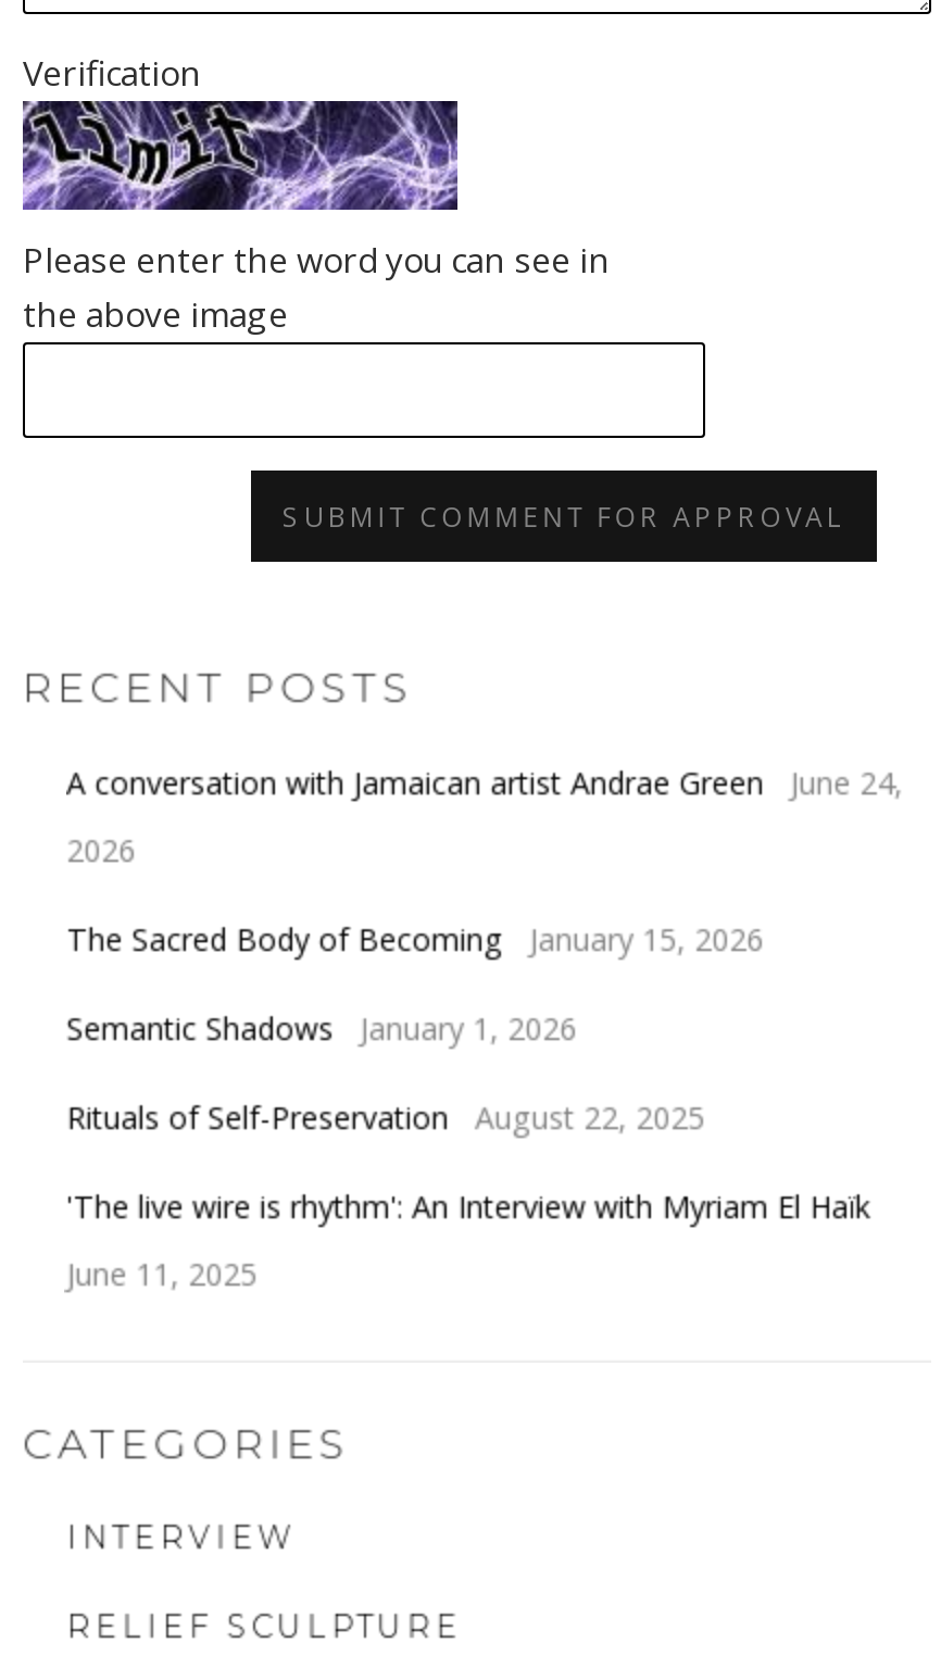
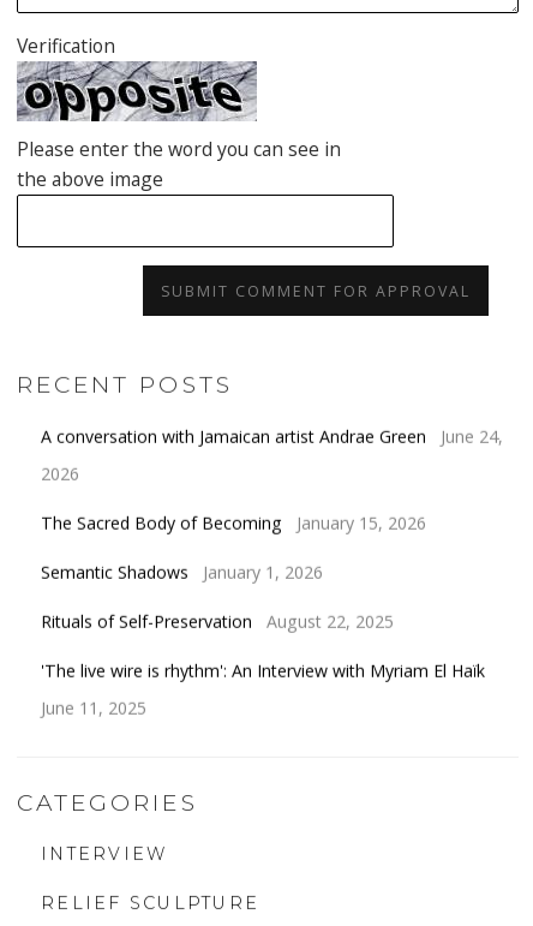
[23,99,460,212] [image] -> [16,61,257,121] [image]

